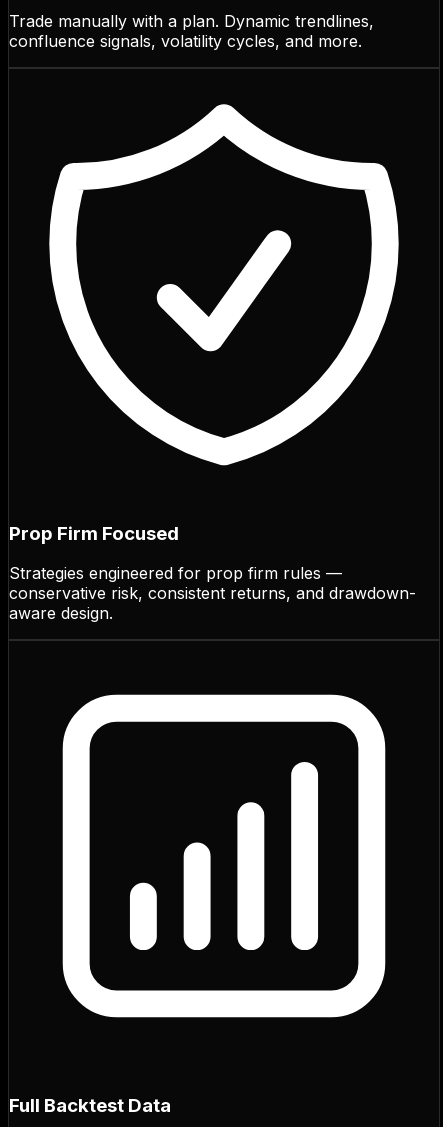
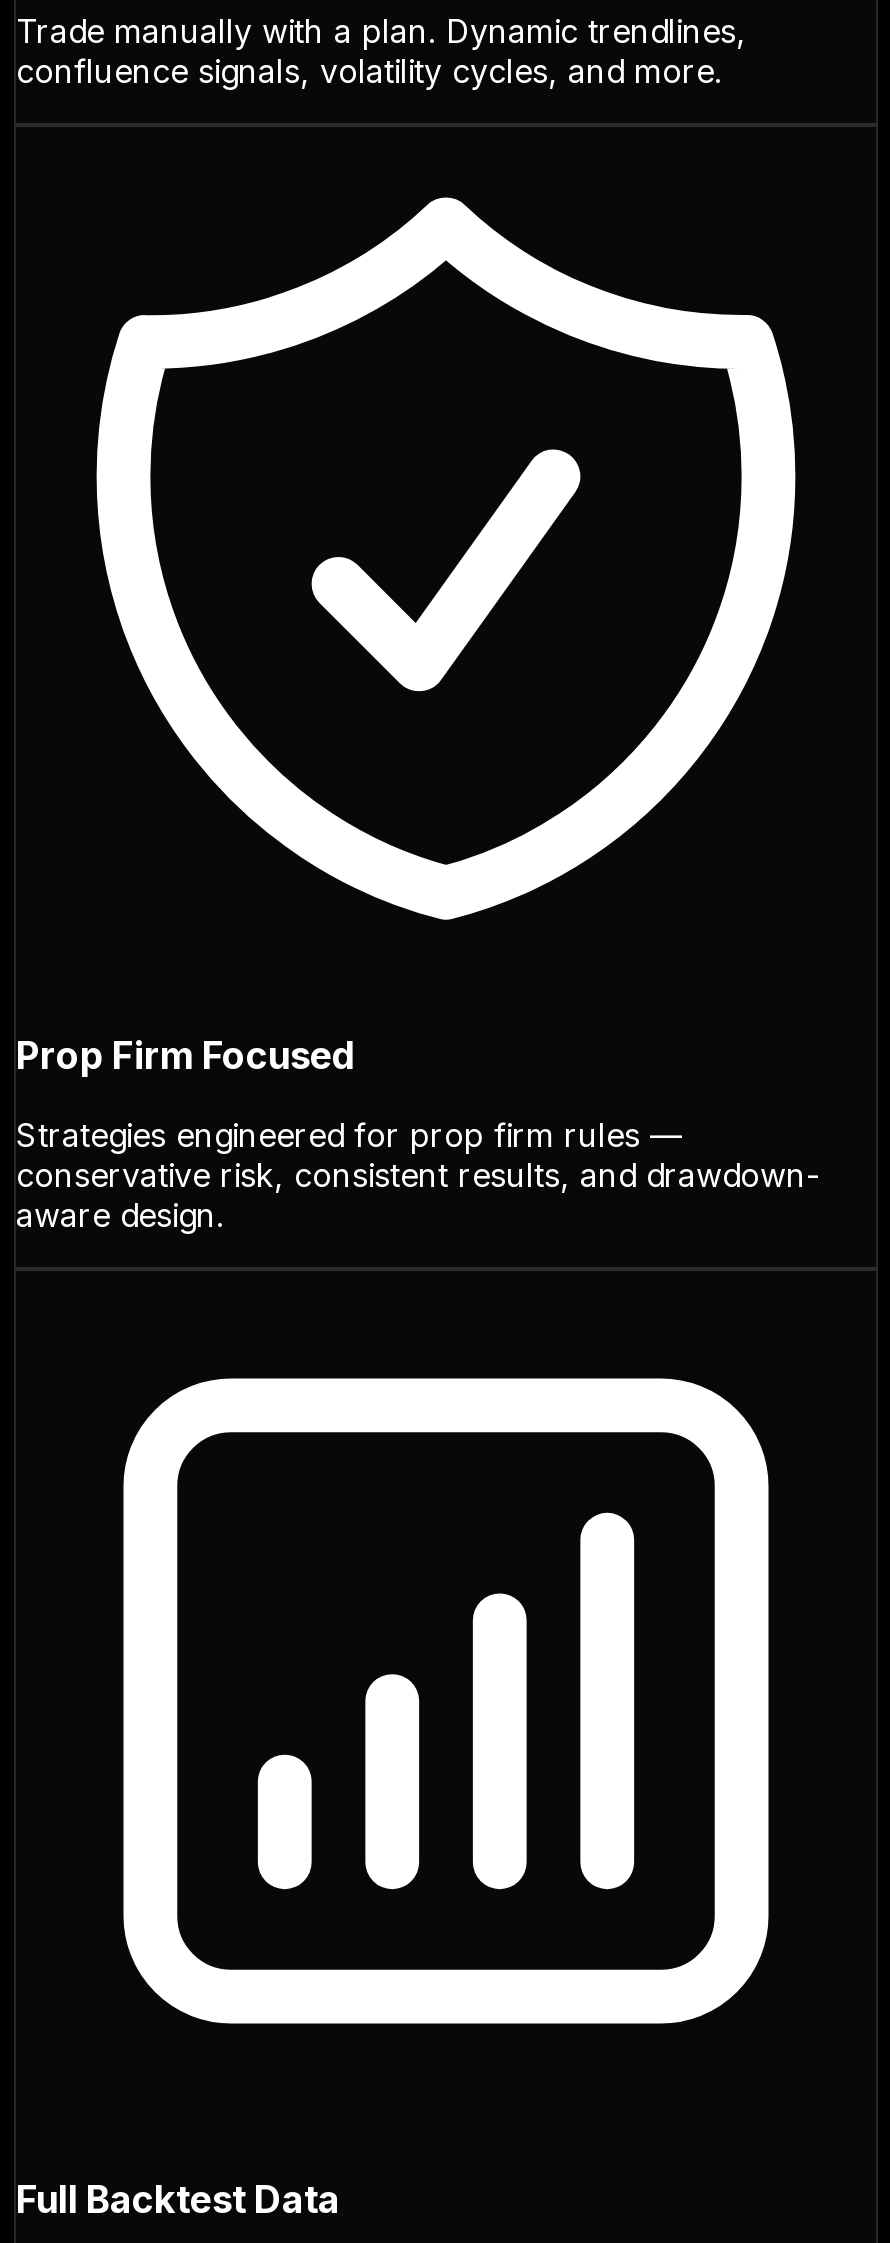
[9,583,416,603] conservative risk, consistent returns, and drawdown- -> [16,1156,820,1196] conservative risk, consistent results, and drawdown-

